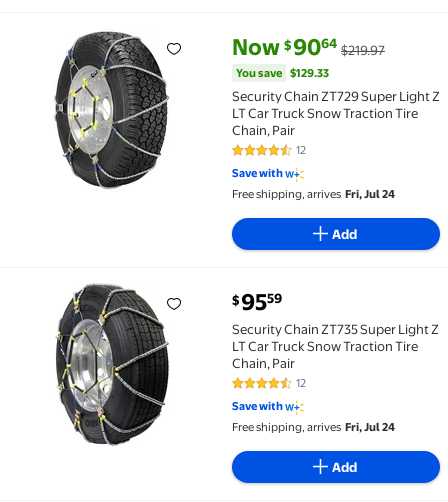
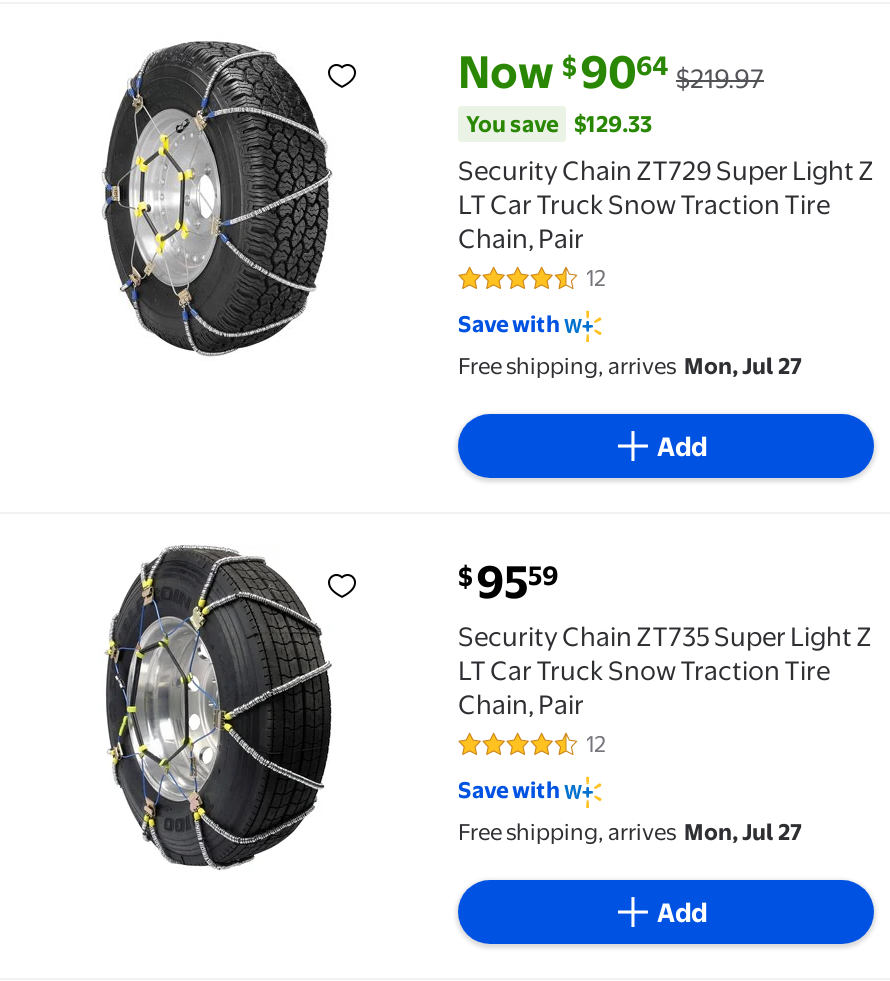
[232,187,395,201] Free shipping, arrives Fri, Jul 24 -> [458,352,802,380] Free shipping, arrives Mon, Jul 27
[232,420,395,434] Free shipping, arrives Fri, Jul 24 -> [458,818,802,846] Free shipping, arrives Mon, Jul 27

